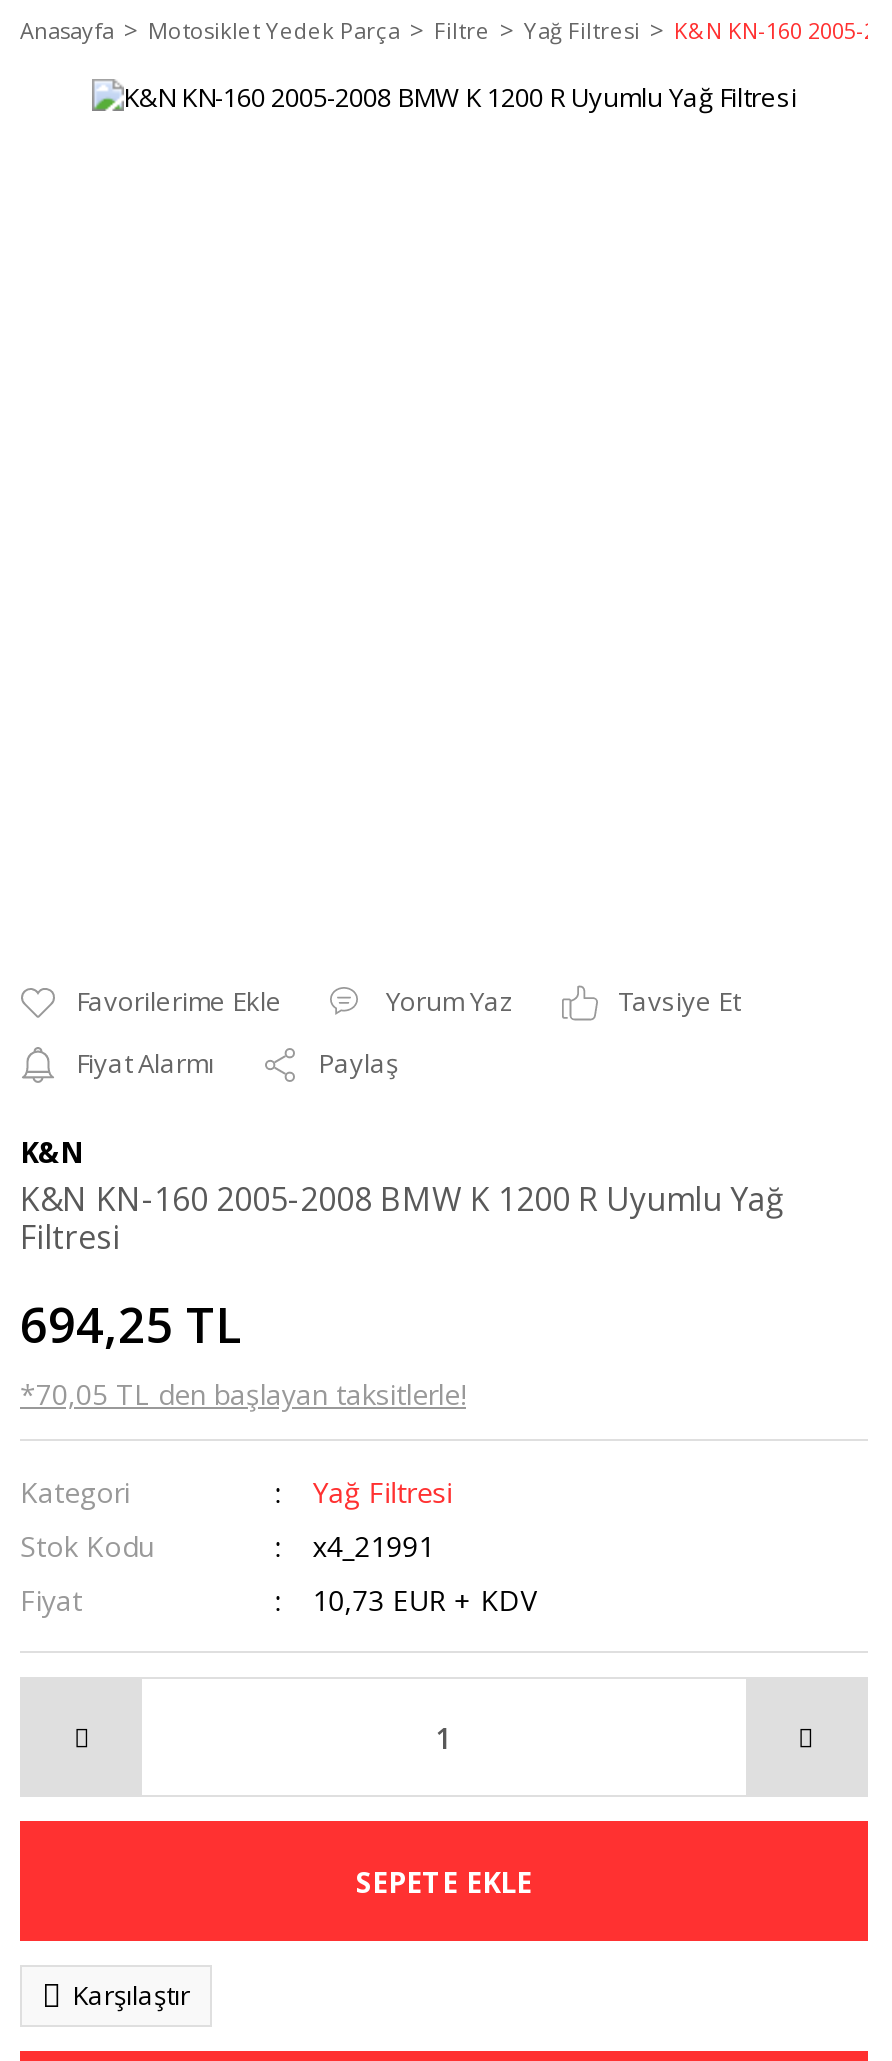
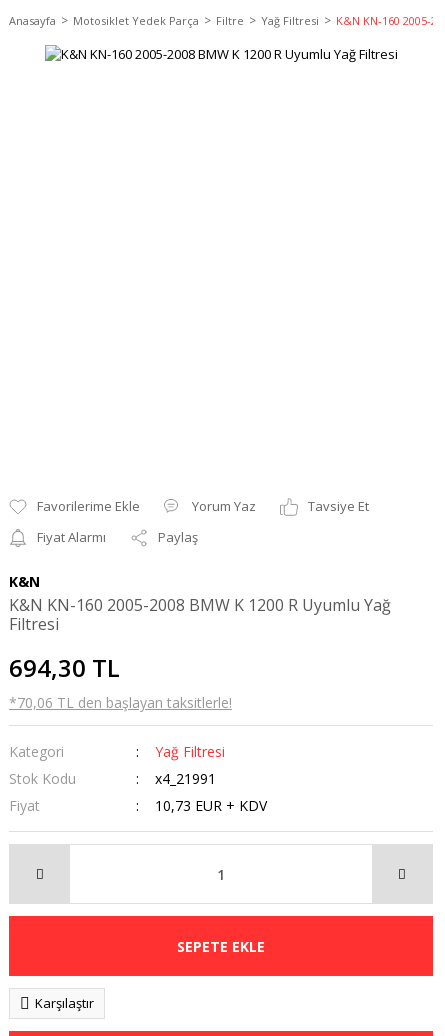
[20,1291,242,1357] 694,25 TL -> [9,651,120,684] 694,30 TL
[20,1375,466,1413] *70,05 TL den başlayan taksitlerle! -> [9,693,232,712] *70,06 TL den başlayan taksitlerle!

